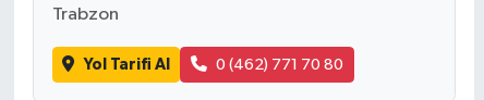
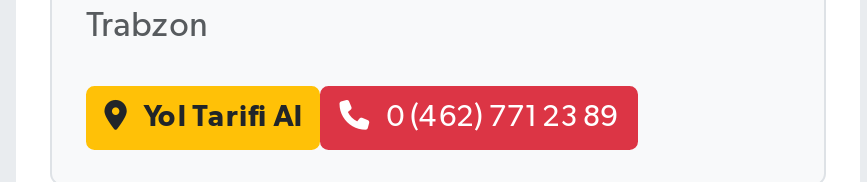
[216,56,344,72] 0 (462) 771 70 80 -> [386,101,618,131] 0 (462) 771 23 89

